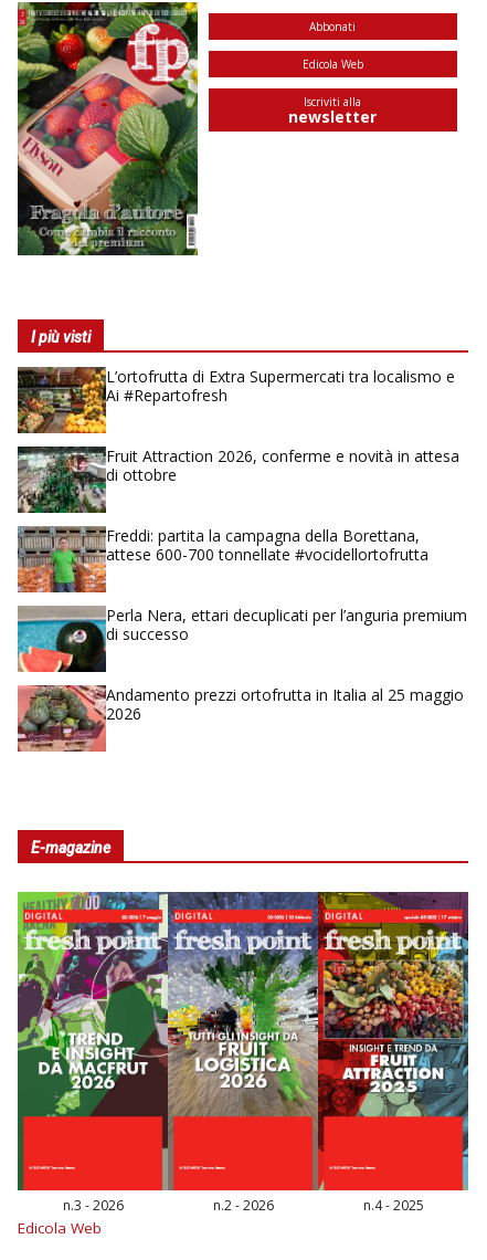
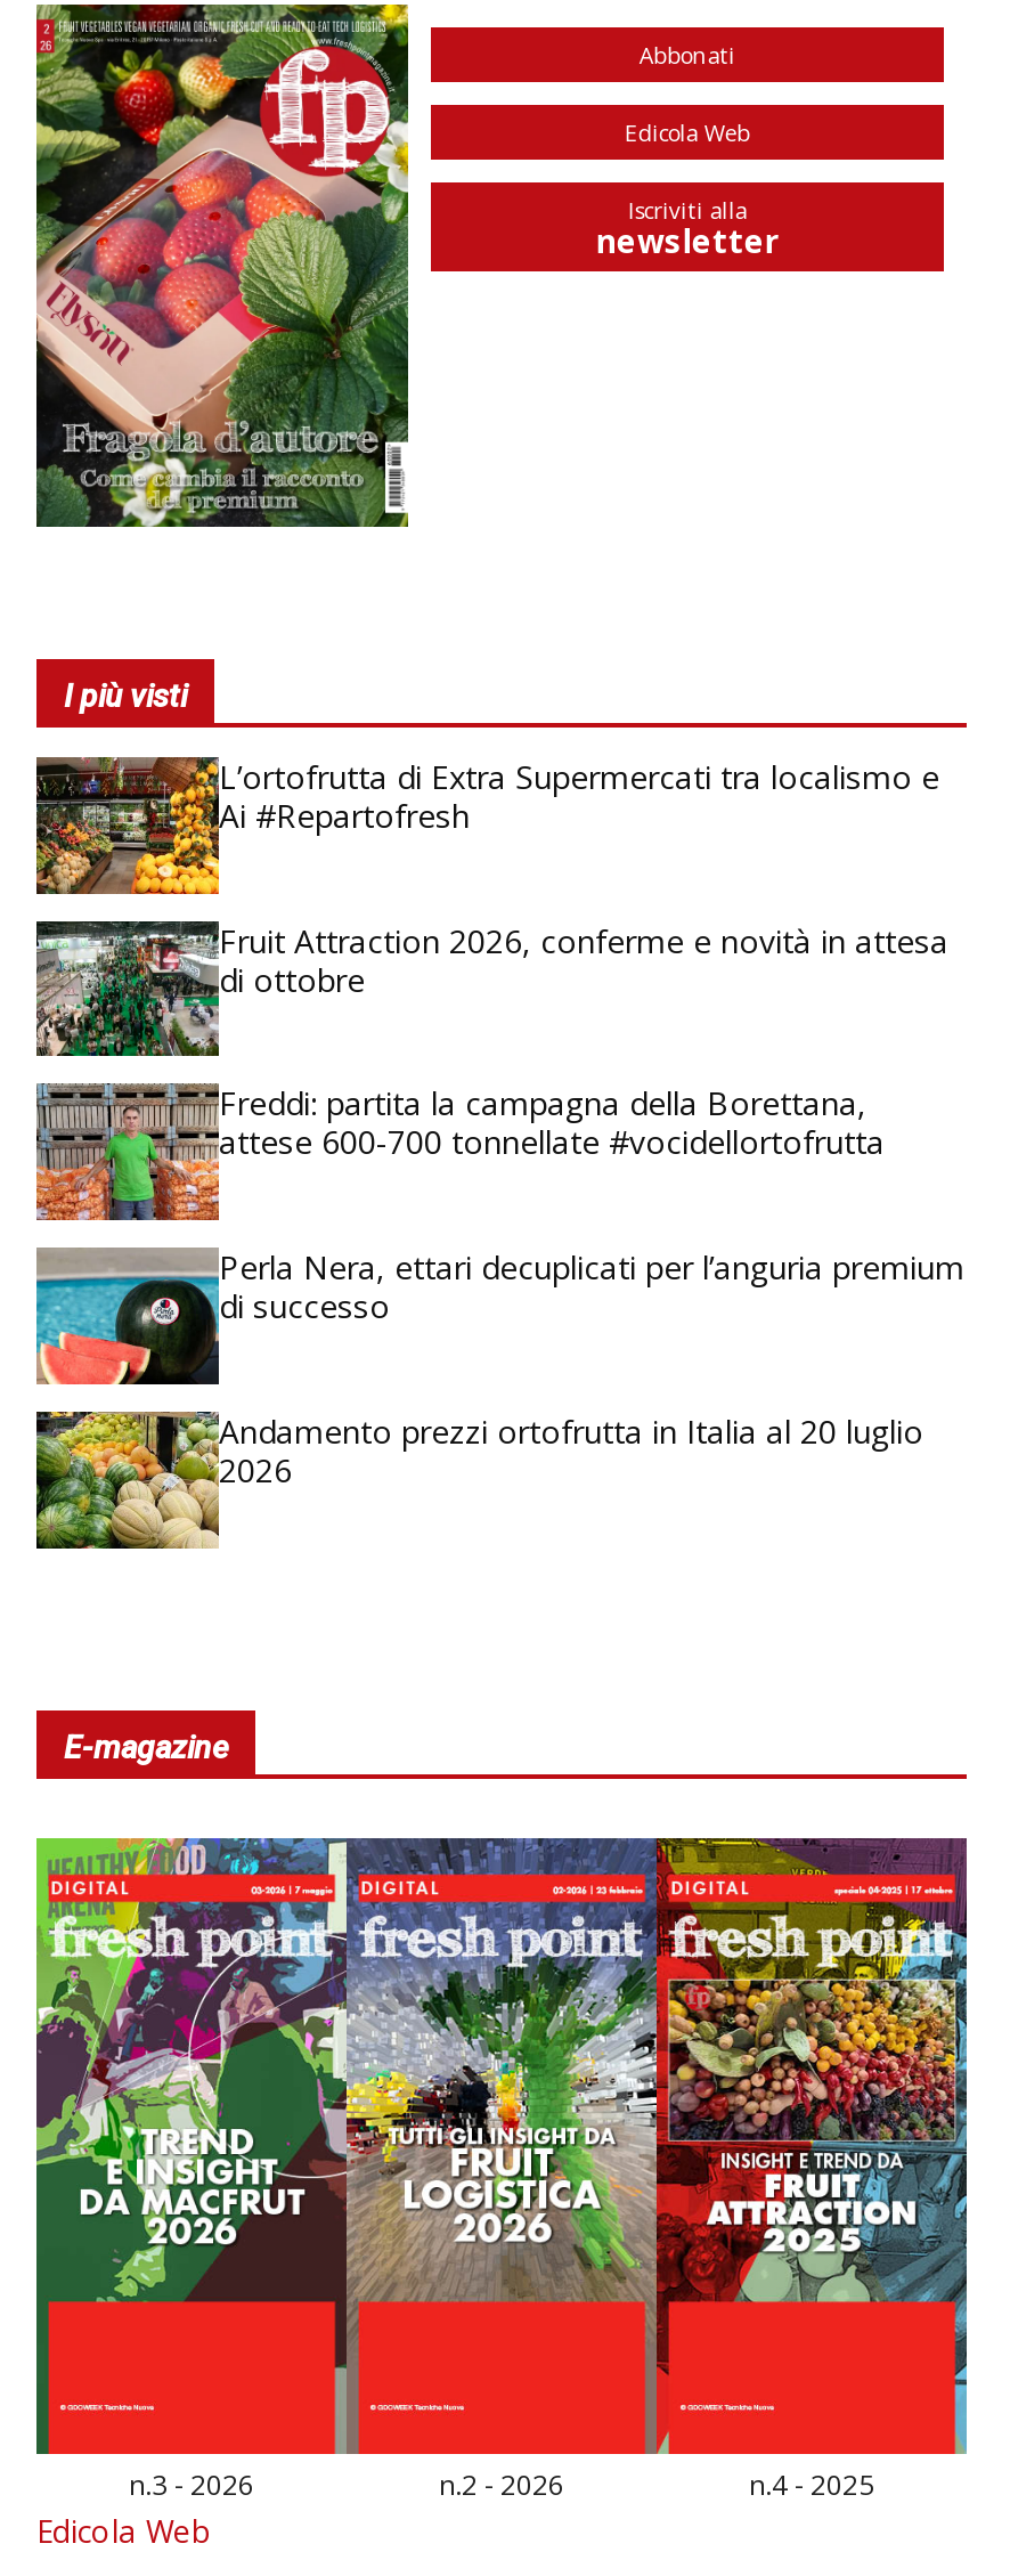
[17,684,464,753] [image] | Andamento prezzi ortofrutta in Italia al 25 maggio -> [34,1409,923,1551] [image] | Andamento prezzi ortofrutta in Italia al 20 luglio

